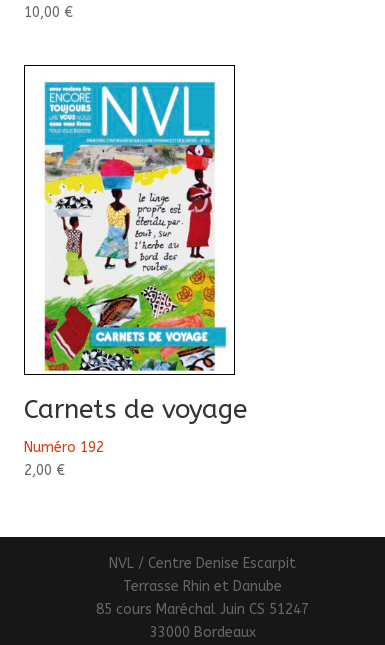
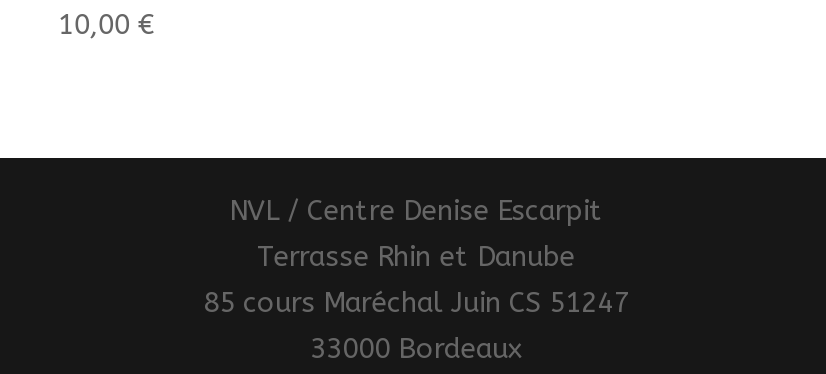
[23,64,247,479] [image] | Carnets de voyage | Numéro 192 | 2,00 € -> none

